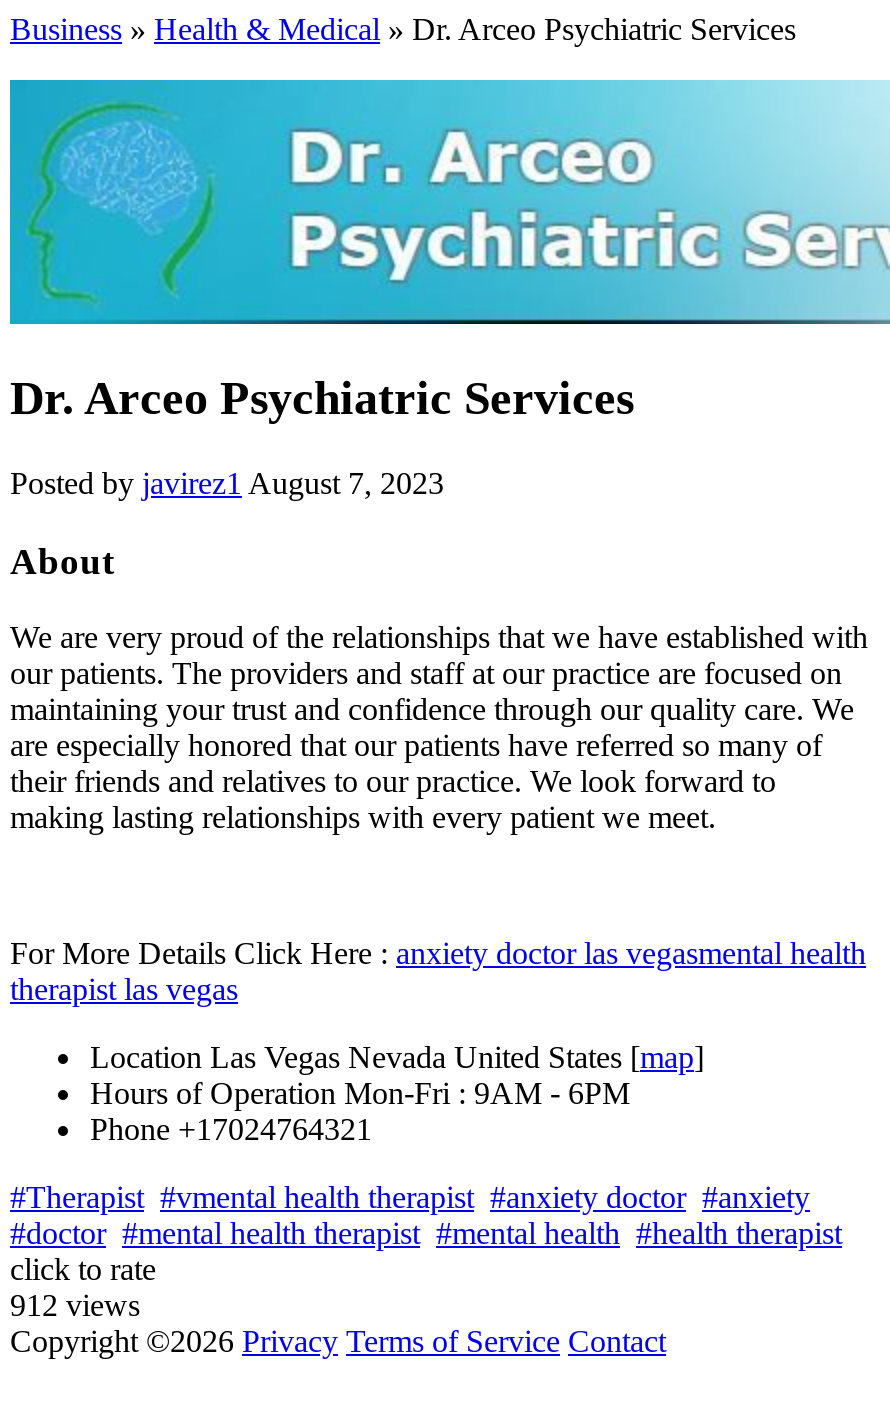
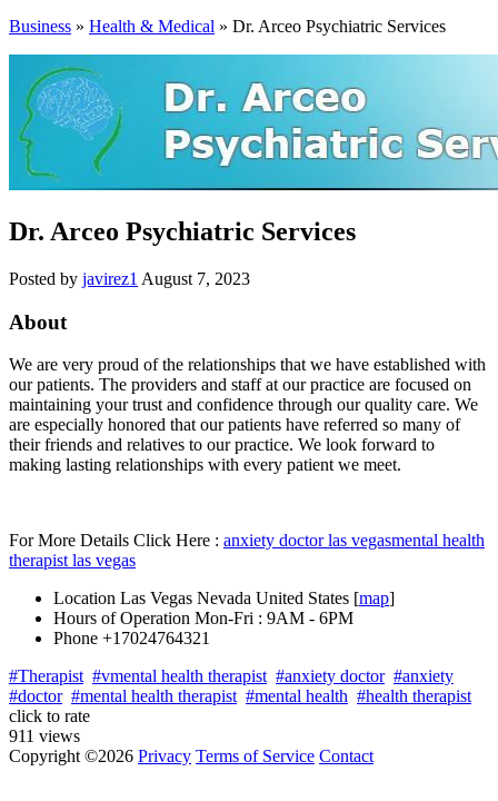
[10,1288,140,1322] 912 views -> [9,727,80,746] 911 views

